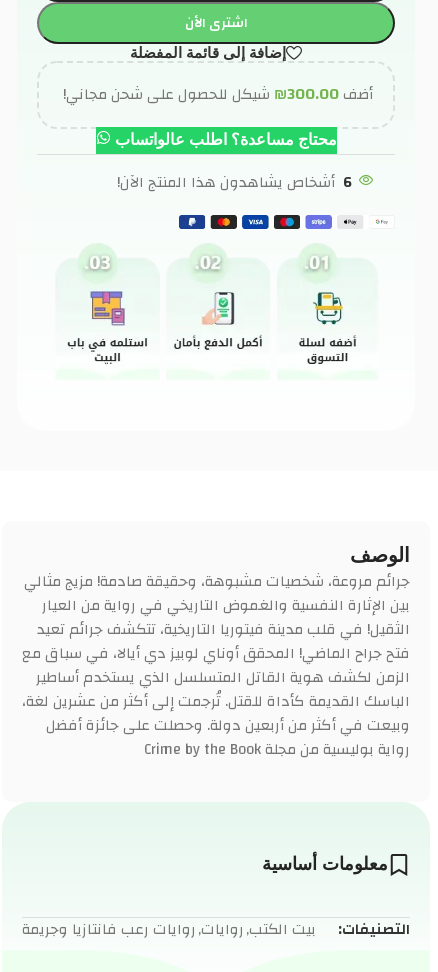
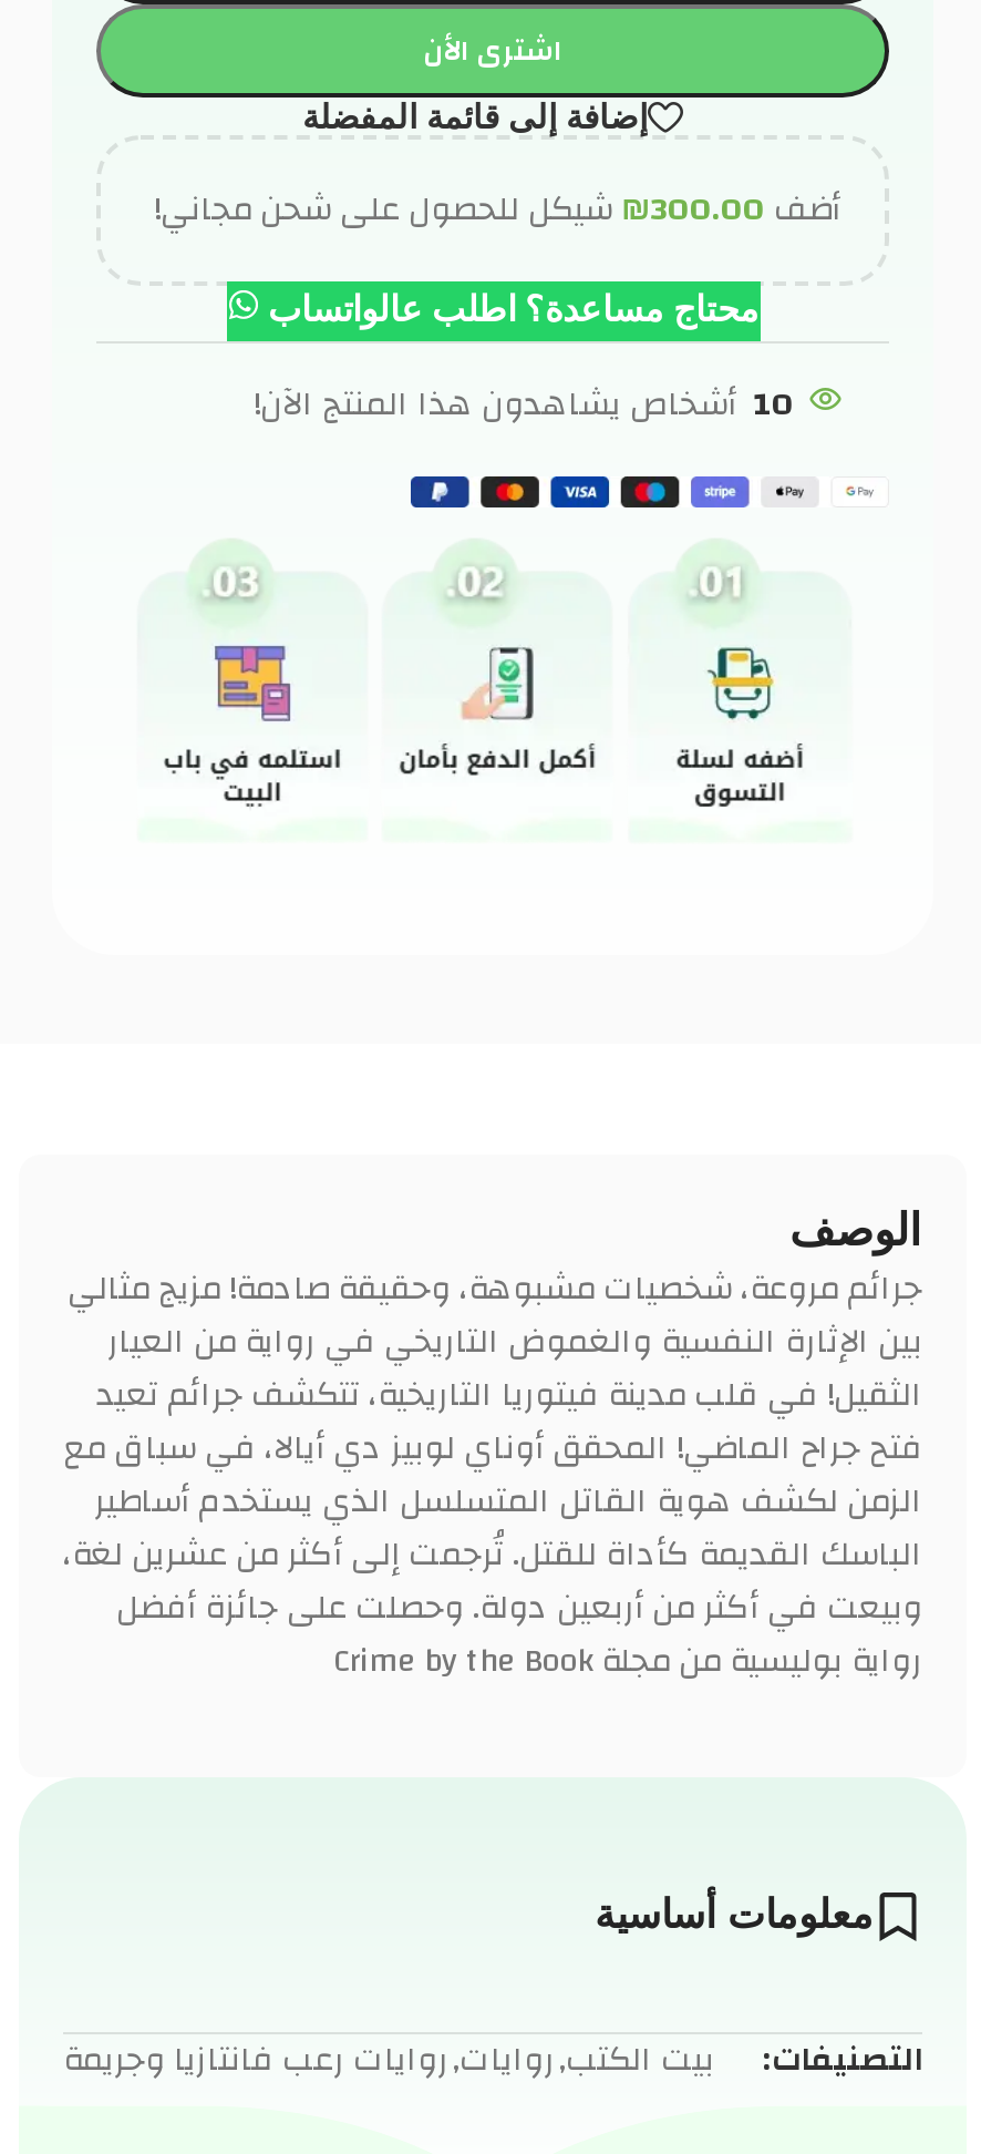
[117,169,352,196] 6 أشخاص يشاهدون هذا المنتج الآن! -> [254,374,794,434] 10 أشخاص يشاهدون هذا المنتج الآن!

